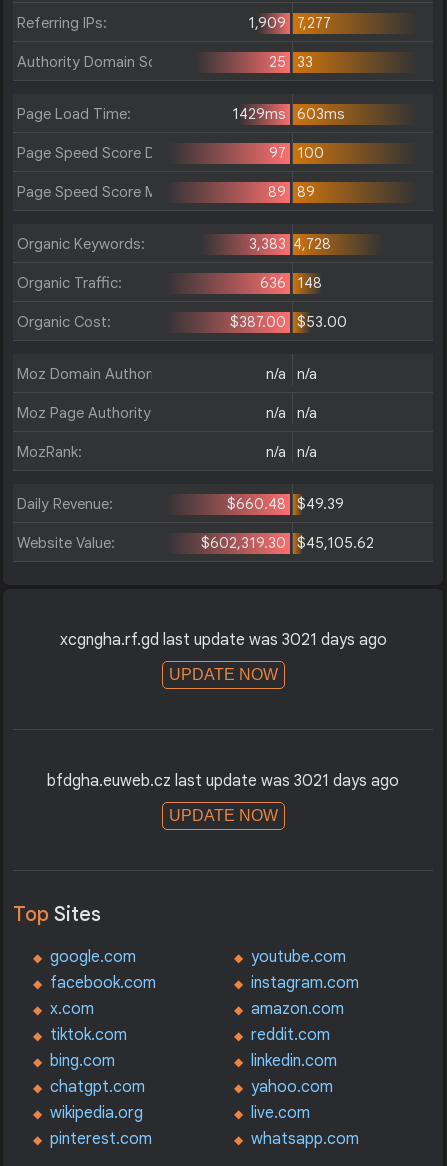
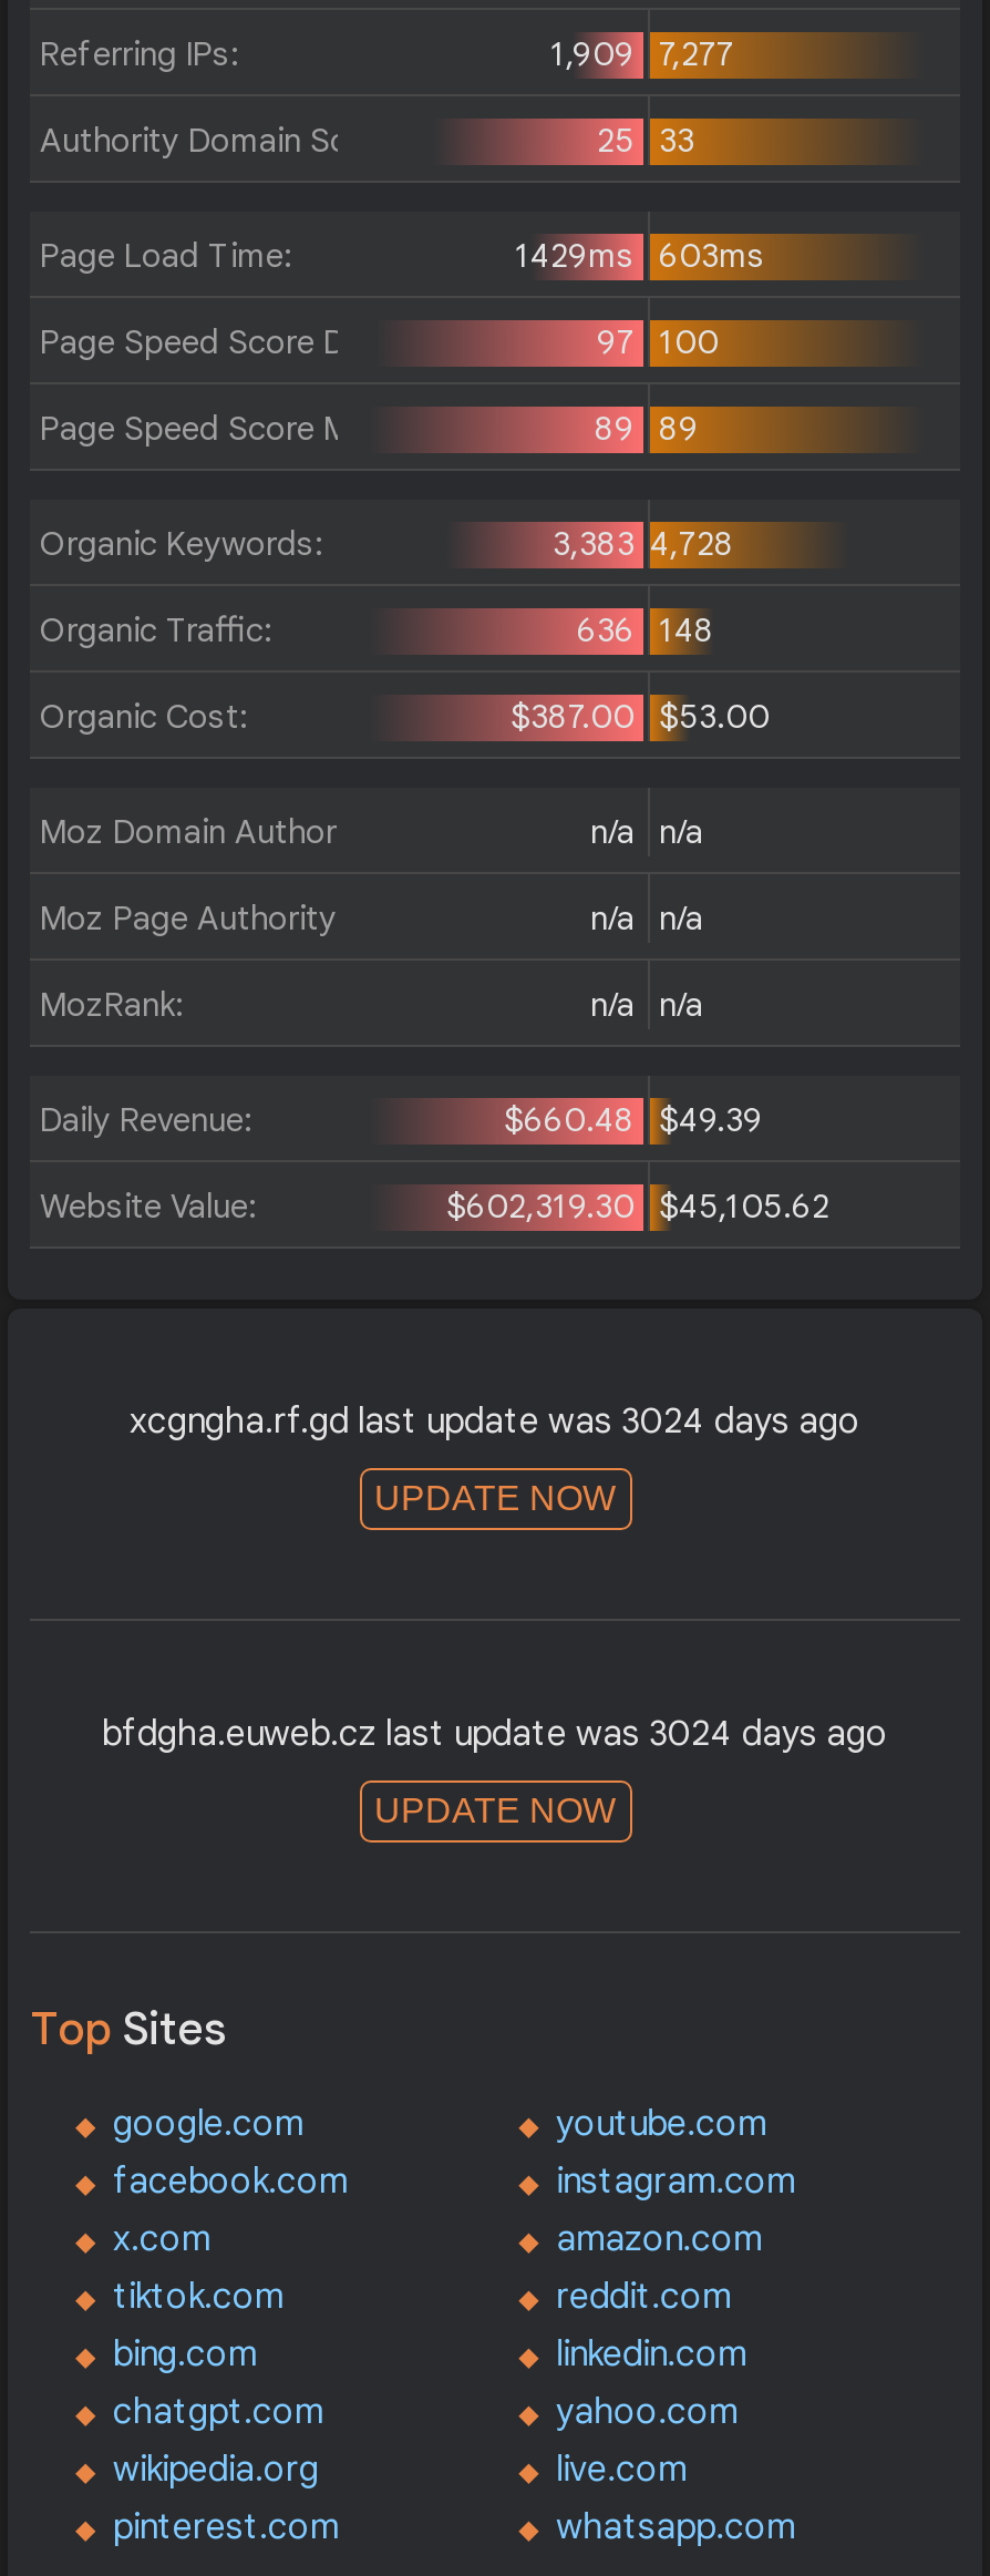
[59,630,386,650] xcgngha.rf.gd last update was 3021 days ago -> [130,1399,860,1444] xcgngha.rf.gd last update was 3024 days ago
[47,771,399,791] bfdgha.euweb.cz last update was 3021 days ago -> [102,1712,888,1756] bfdgha.euweb.cz last update was 3024 days ago

